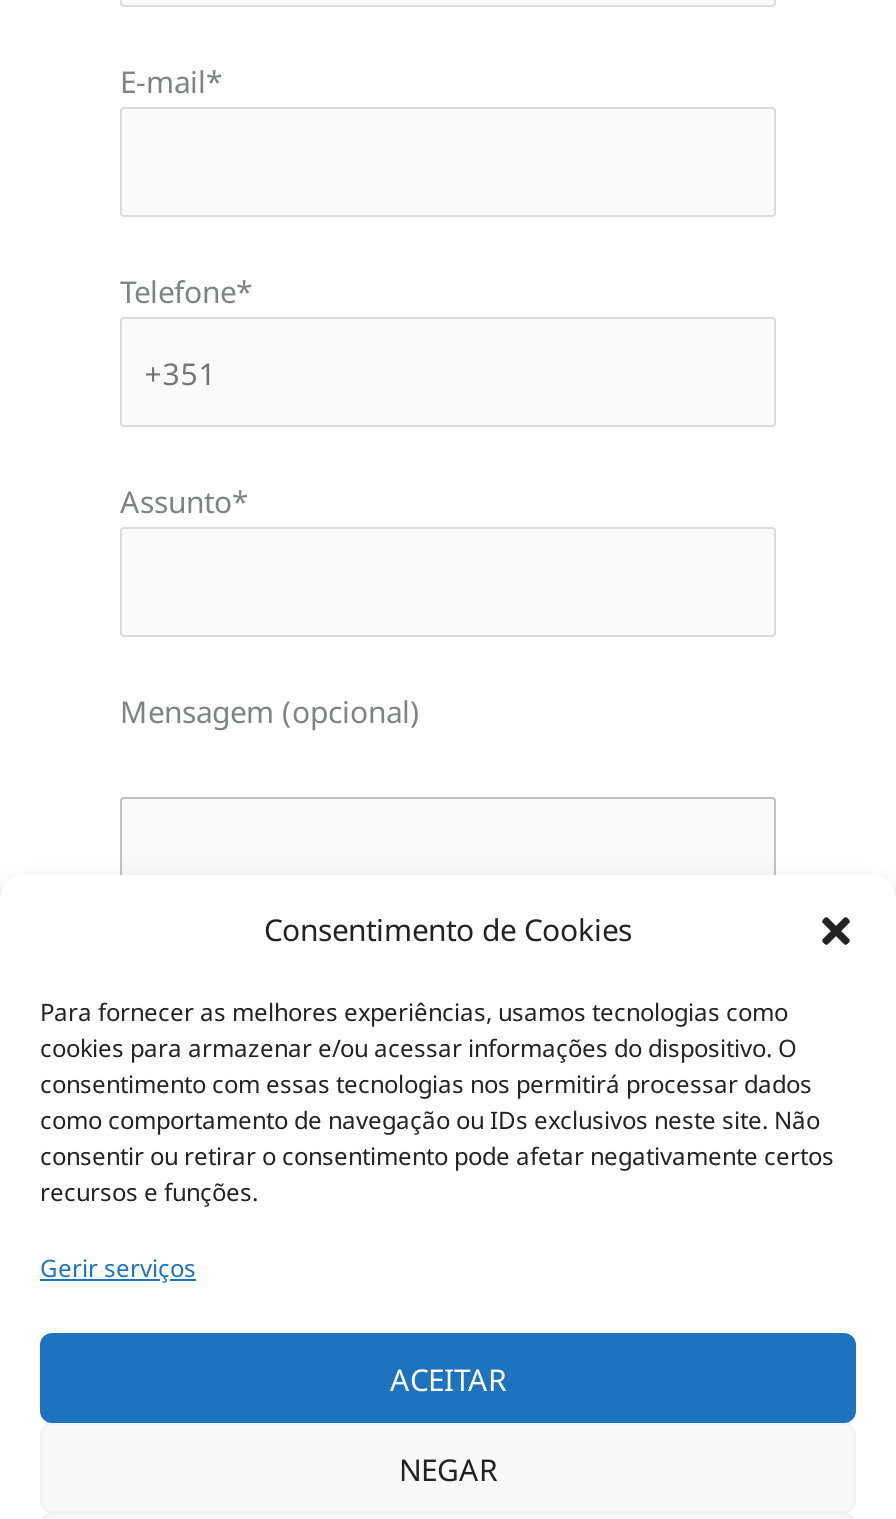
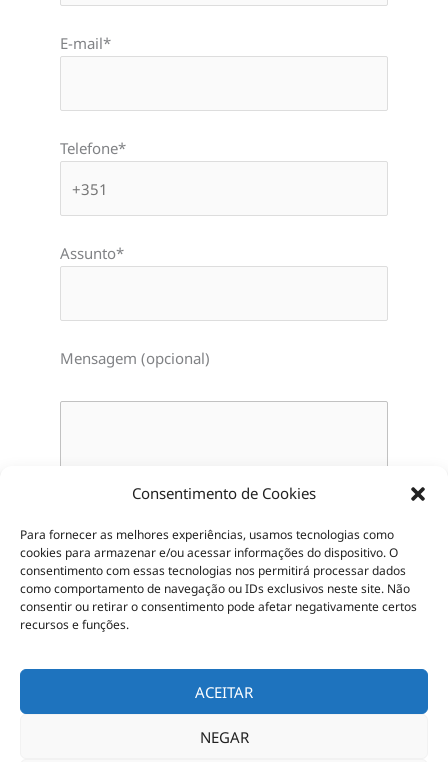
moved [40,909,834,1209] -> [20,483,417,633]: Consentimento de Cookies | Para fornecer as melhores experiências, usamos tecnologias como | cookies para armazenar e/ou acessar informações do dispositivo. O | consentimento com essas tecnologias nos permitirá processar dados | como comportamento de navegação ou IDs exclusivos neste site. Não | consentir ou retirar o consentimento pode afetar negativamente certos | recursos e funções.
[40,1251,196,1285] Gerir serviços -> none

